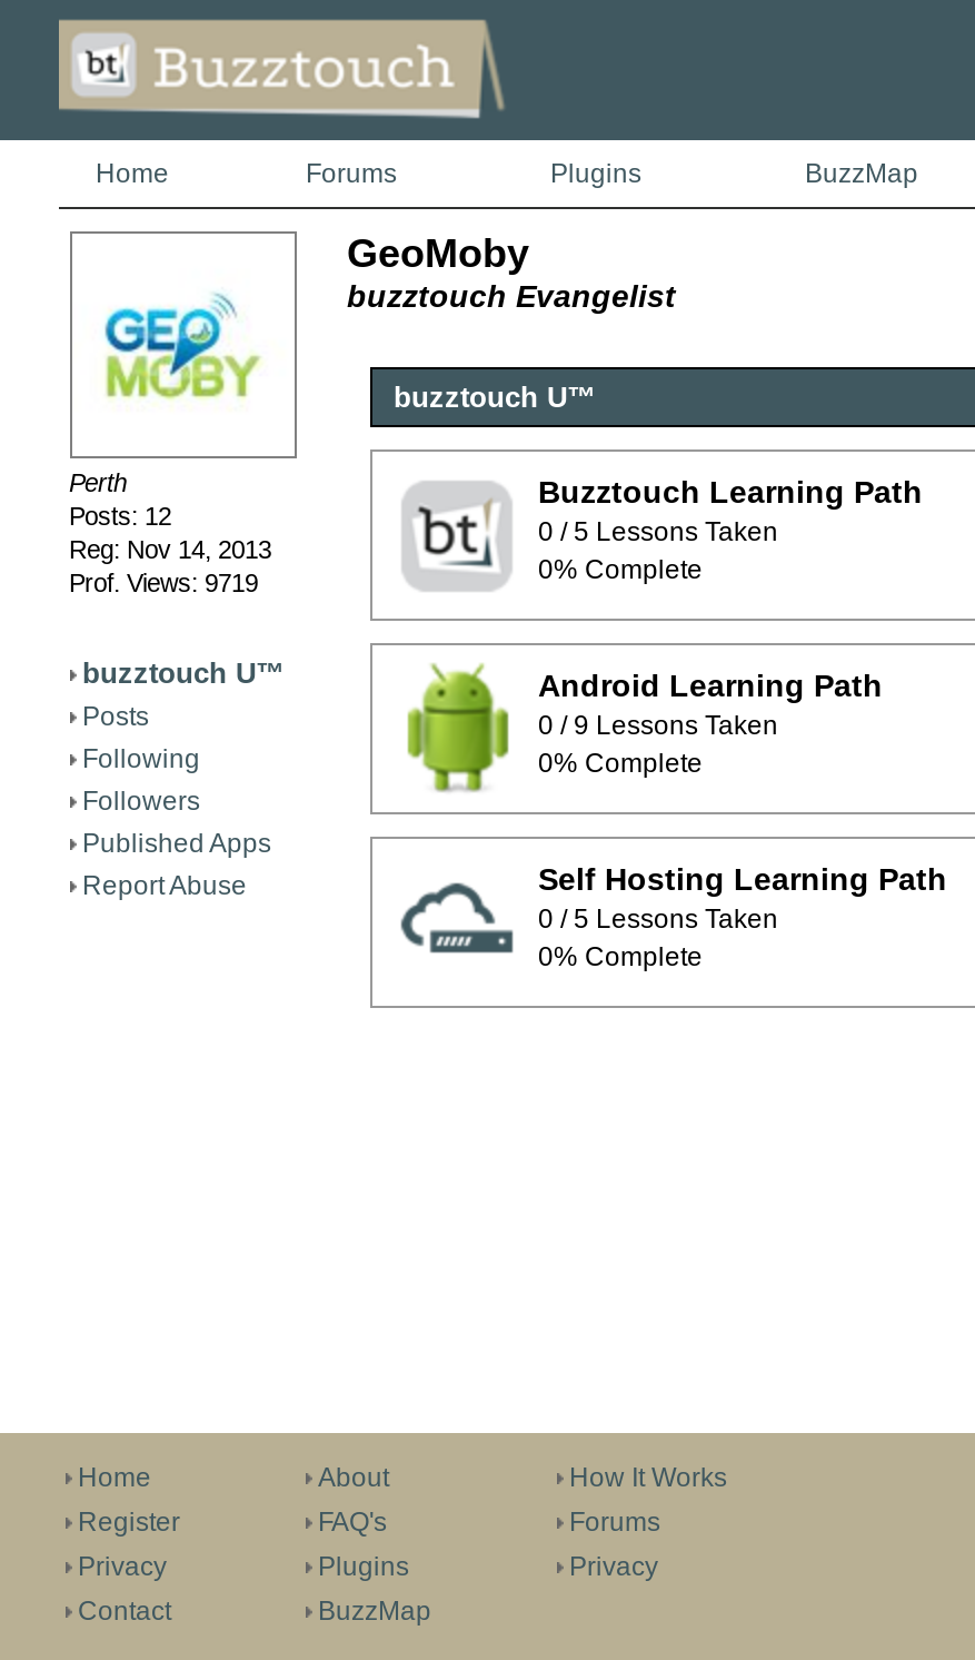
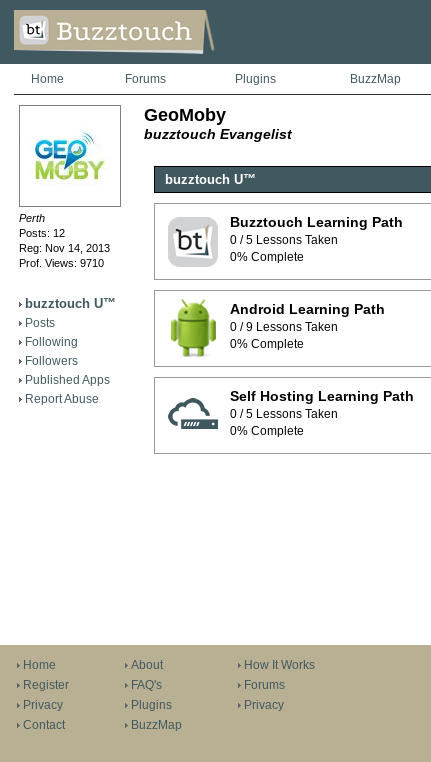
[69,570,258,596] Prof. Views: 9719 -> [18,257,103,269] Prof. Views: 9710

